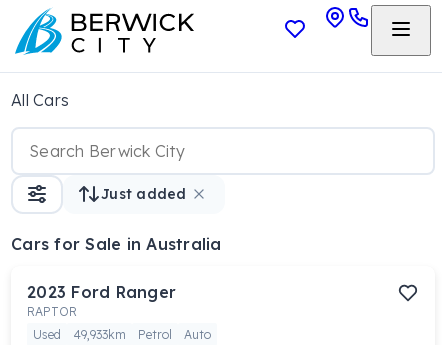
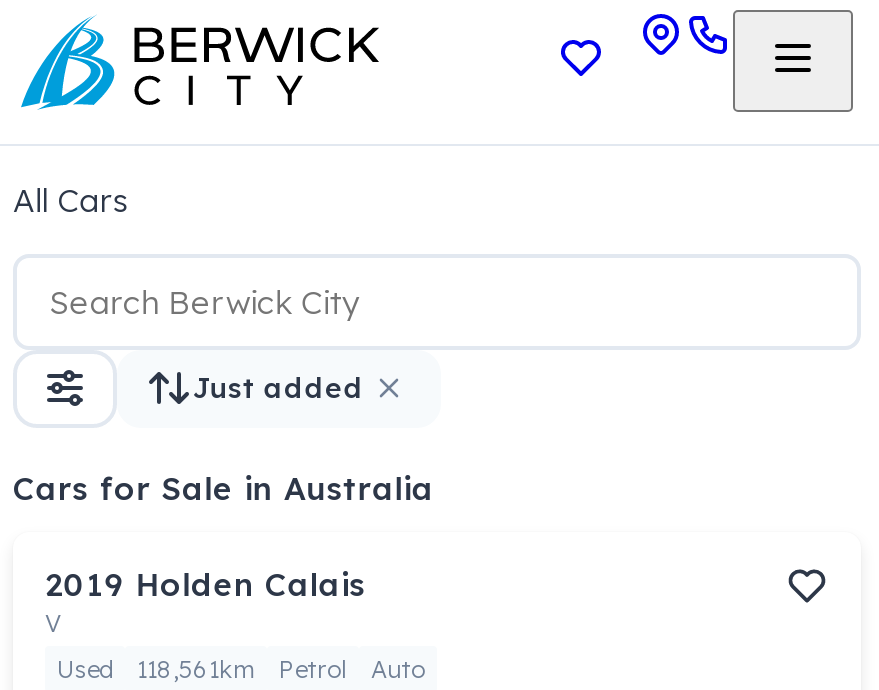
[27,282,176,319] 2023 Ford Ranger | RAPTOR -> [45,564,366,638] 2019 Holden Calais | V
[33,327,211,342] Used 49,933km Petrol Auto -> [57,654,425,684] Used 118,561km Petrol Auto

